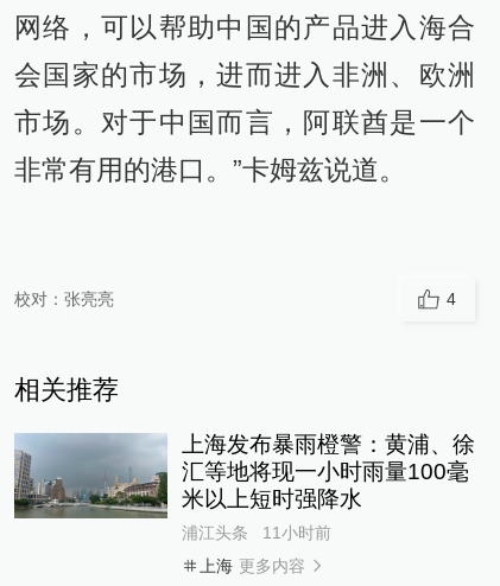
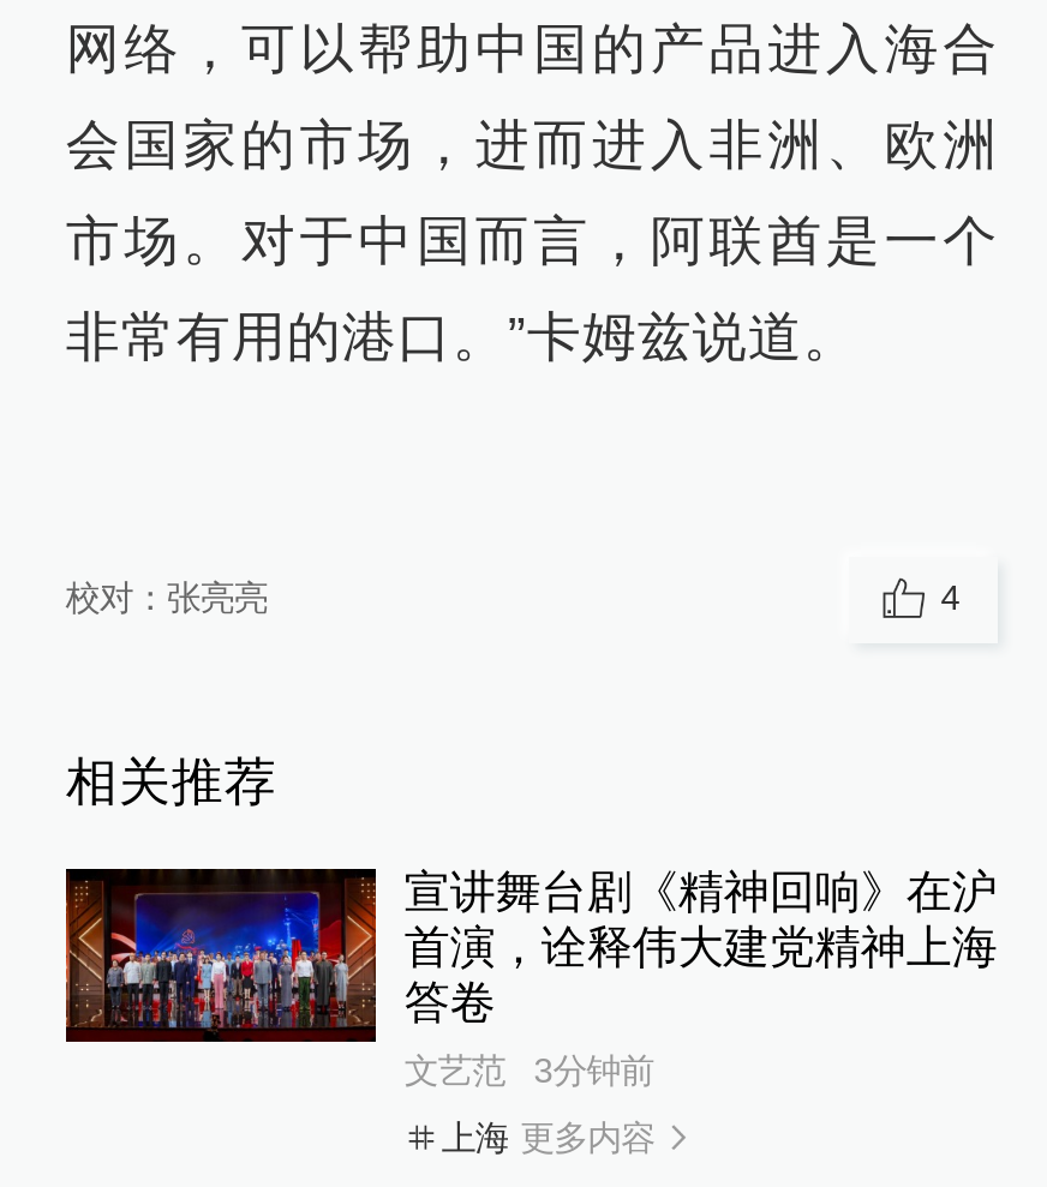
[13,432,475,520] [image] | 上海发布暴雨橙警：黄浦、徐 | 汇等地将现一小时雨量100毫 | 米以上短时强降水 -> [64,867,997,1044] [image] | 宣讲舞台剧《精神回响》在沪 | 首演，诠释伟大建党精神上海 | 答卷
[181,523,331,542] 浦江头条 | 11小时前 -> [404,1051,654,1090] 文艺范 | 3分钟前

